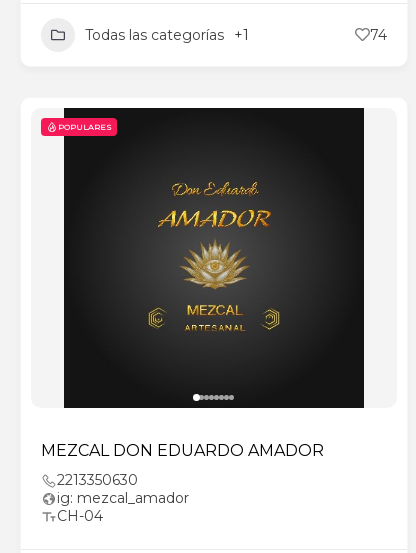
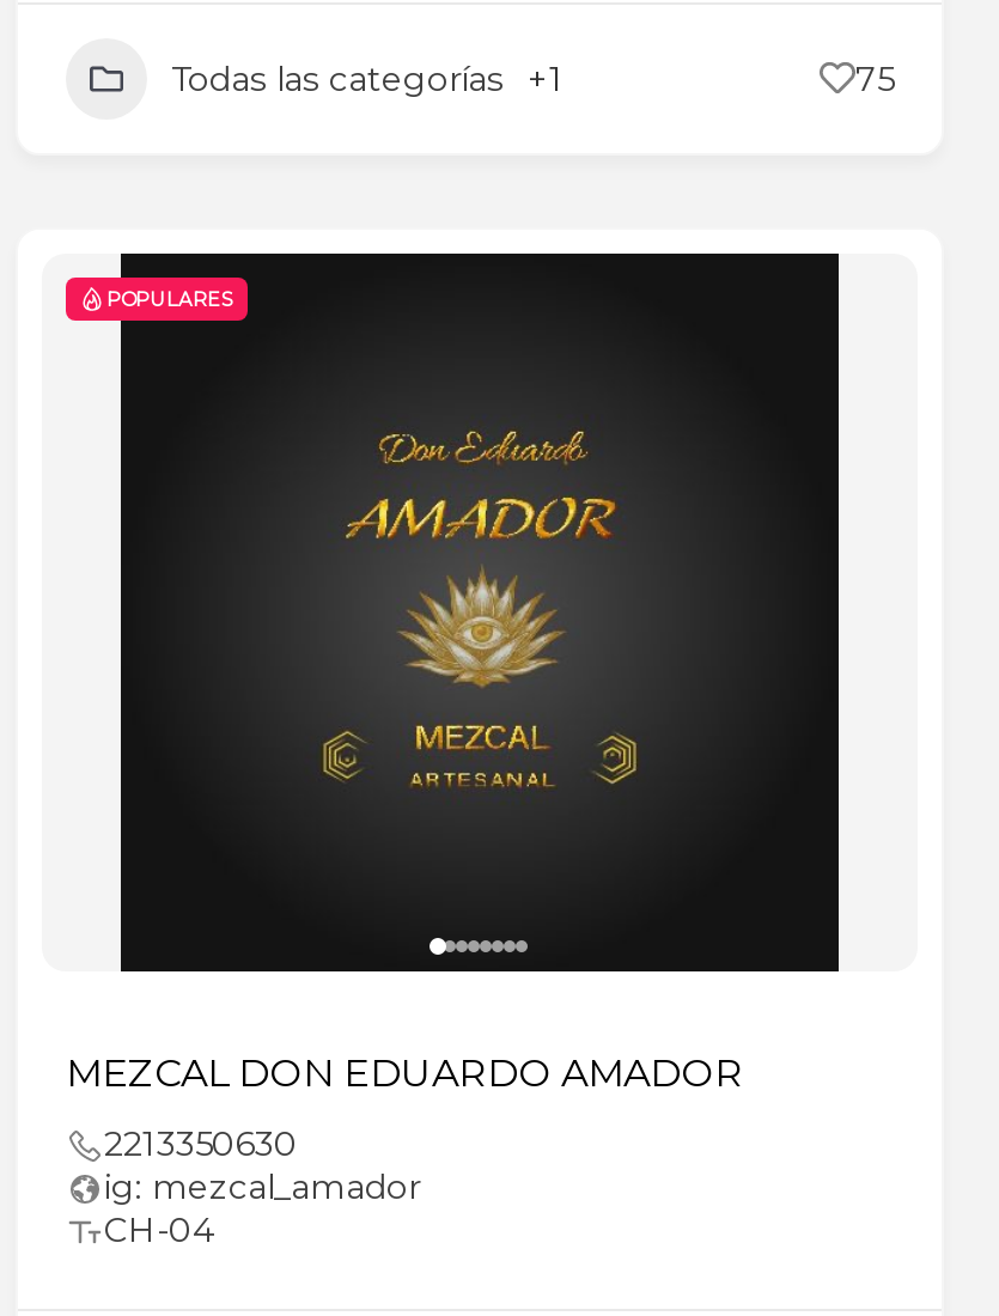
[370,25,387,43] 74 -> [855,56,894,99] 75

